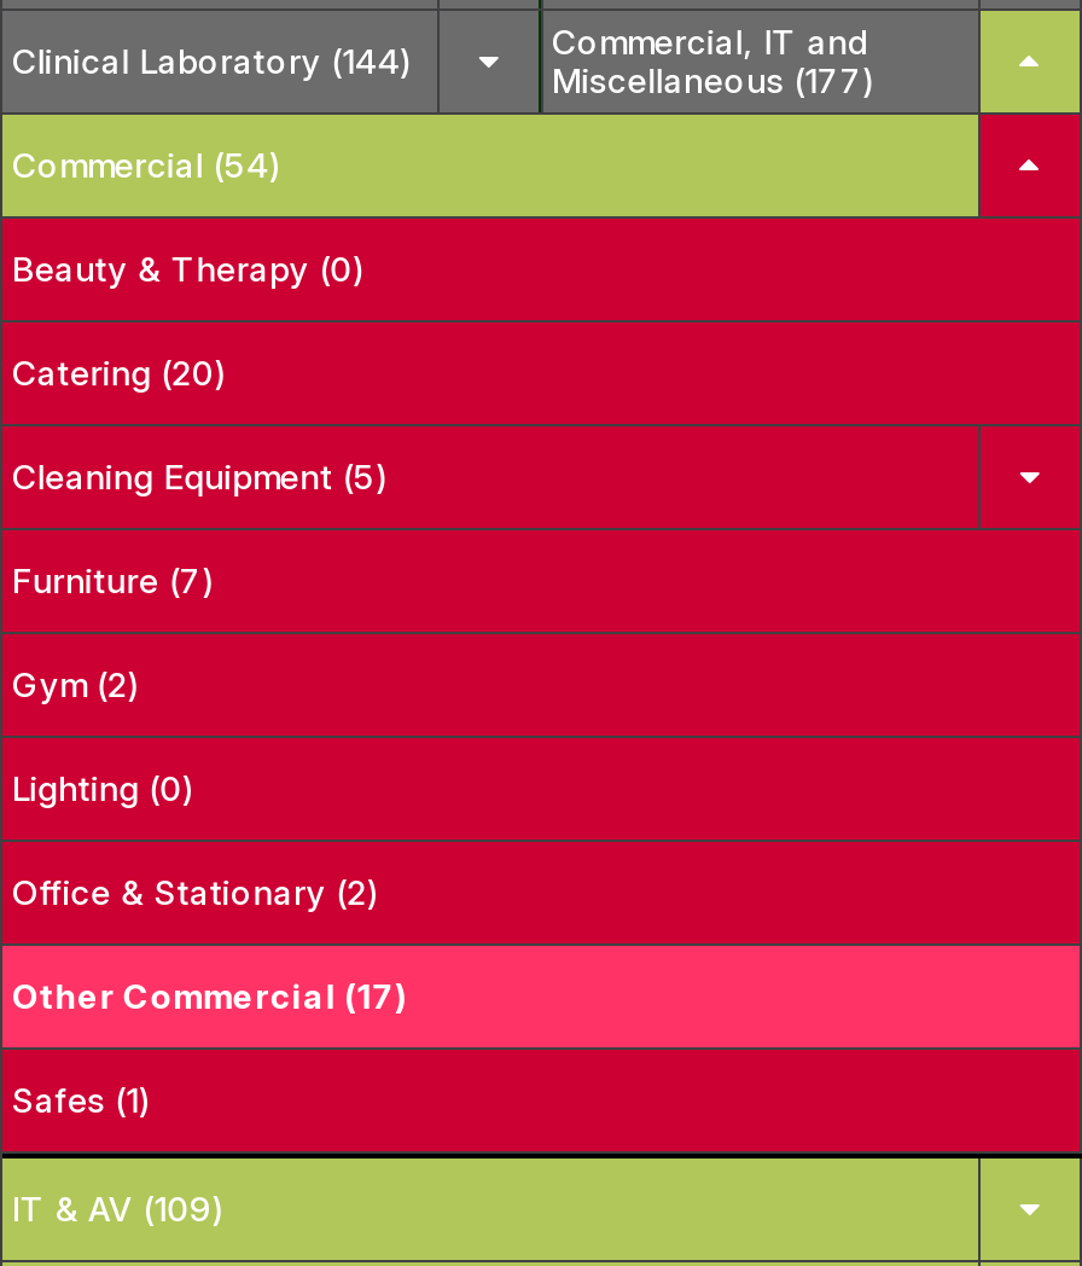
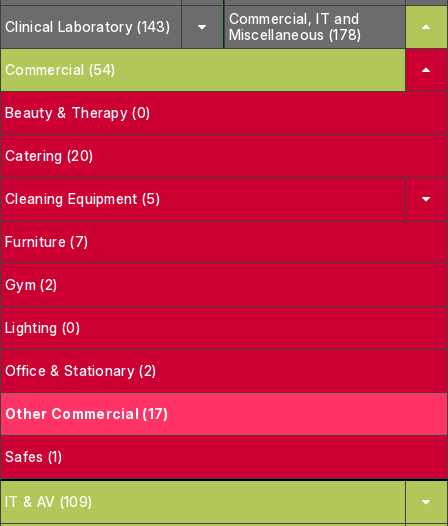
[12,40,411,81] Clinical Laboratory (144) -> [5,18,170,35] Clinical Laboratory (143)
[552,59,873,100] Miscellaneous (177) -> [228,26,362,43] Miscellaneous (178)

